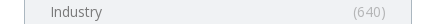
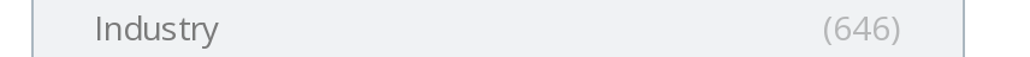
[353,2,386,21] (640) -> [823,5,902,50] (646)

